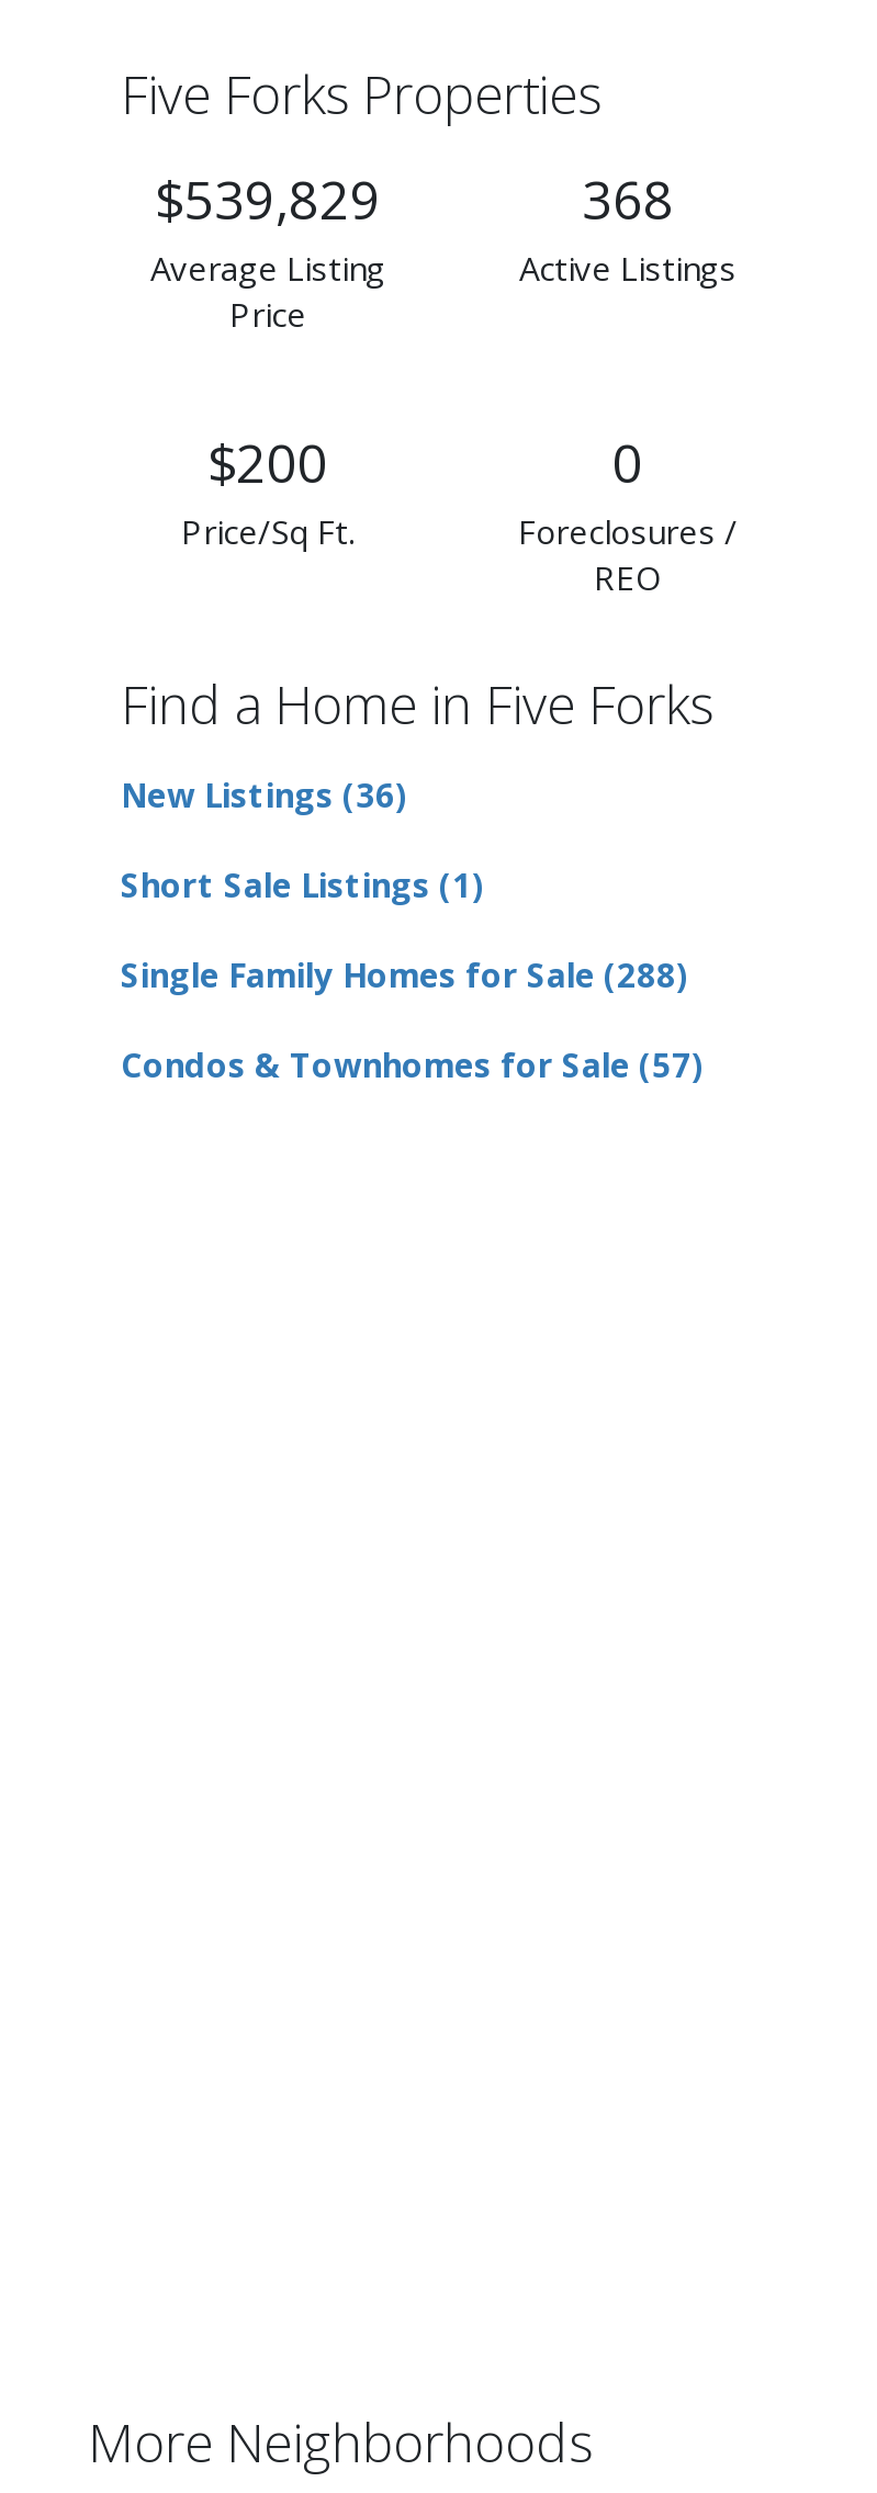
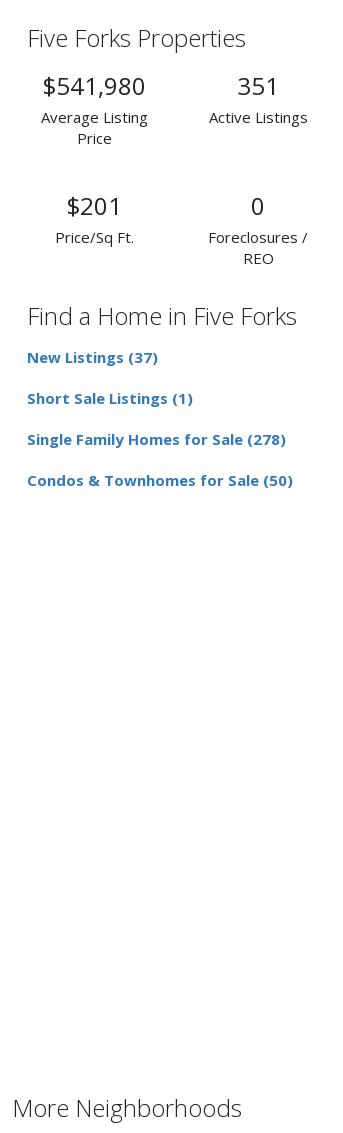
[155,162,381,235] $539,829 -> [42,69,145,102] $541,980
[582,162,674,235] 368 -> [237,69,279,102] 351
[207,426,328,498] $200 -> [66,189,121,222] $201
[121,772,408,816] New Listings (36) -> [27,347,158,367] New Listings (37)
[121,952,689,996] Single Family Homes for Sale (288) -> [27,429,286,449] Single Family Homes for Sale (278)
[121,1042,705,1086] Condos & Townhomes for Sale (57) -> [27,470,293,490] Condos & Townhomes for Sale (50)

